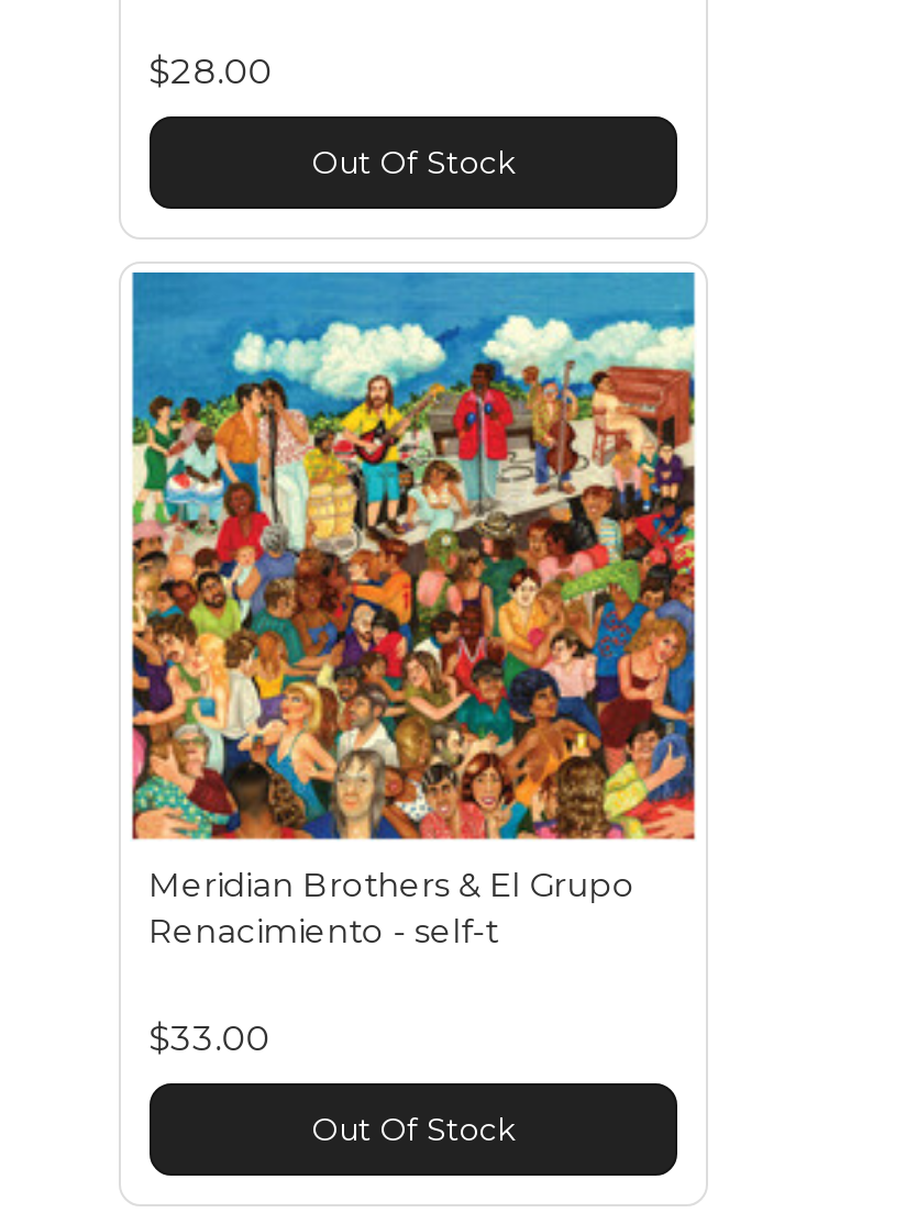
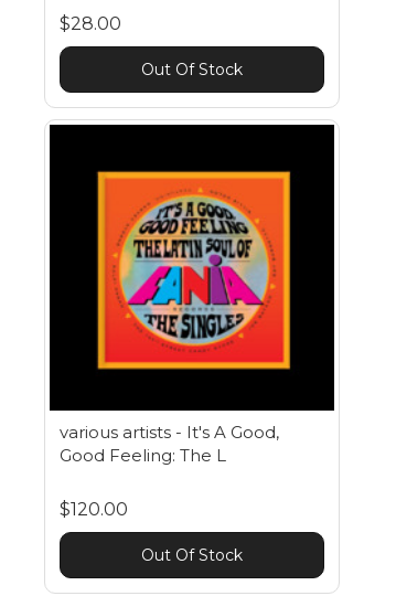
[130,271,697,952] [image] | Meridian Brothers & El Grupo | Renacimiento - self-t -> [49,124,335,465] [image] | various artists - It's A Good, | Good Feeling: The L
[149,1018,270,1060] $33.00 -> [59,499,128,520] $120.00

